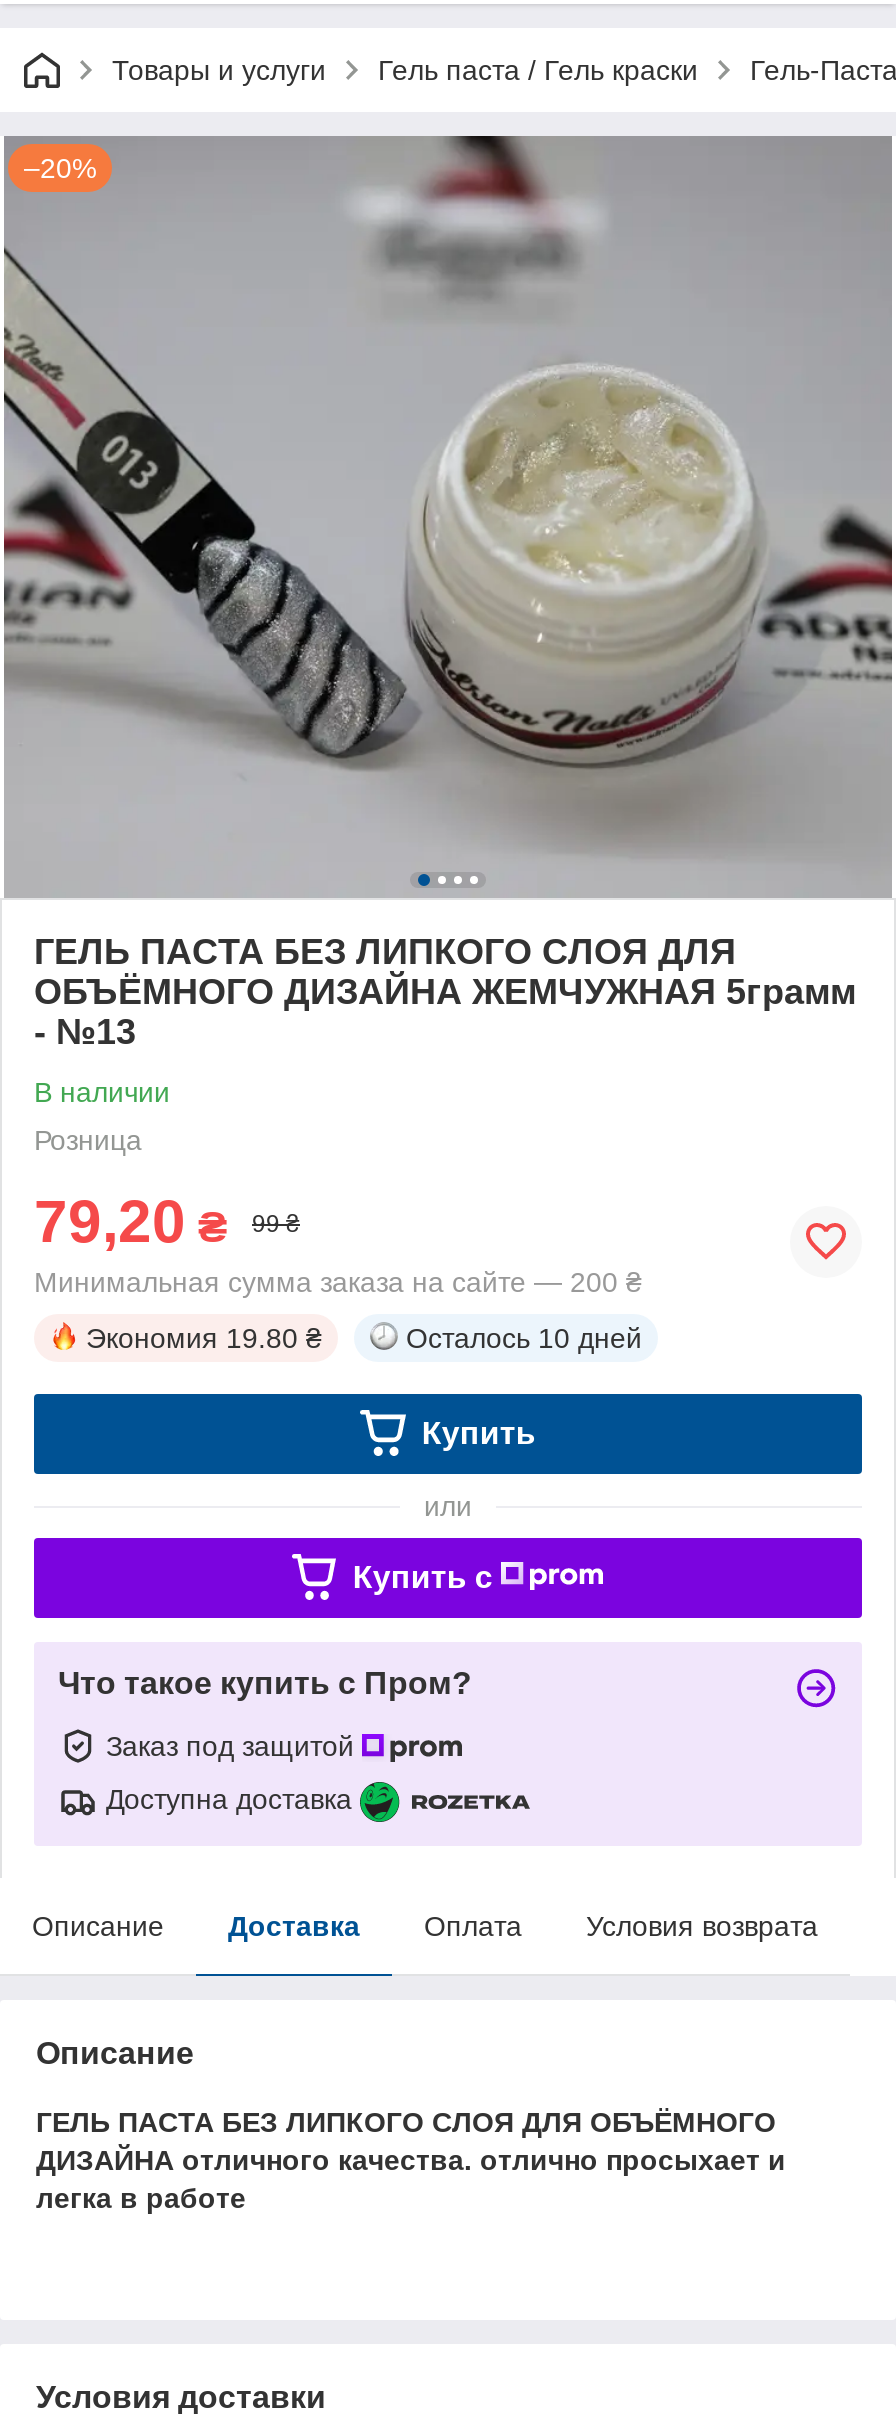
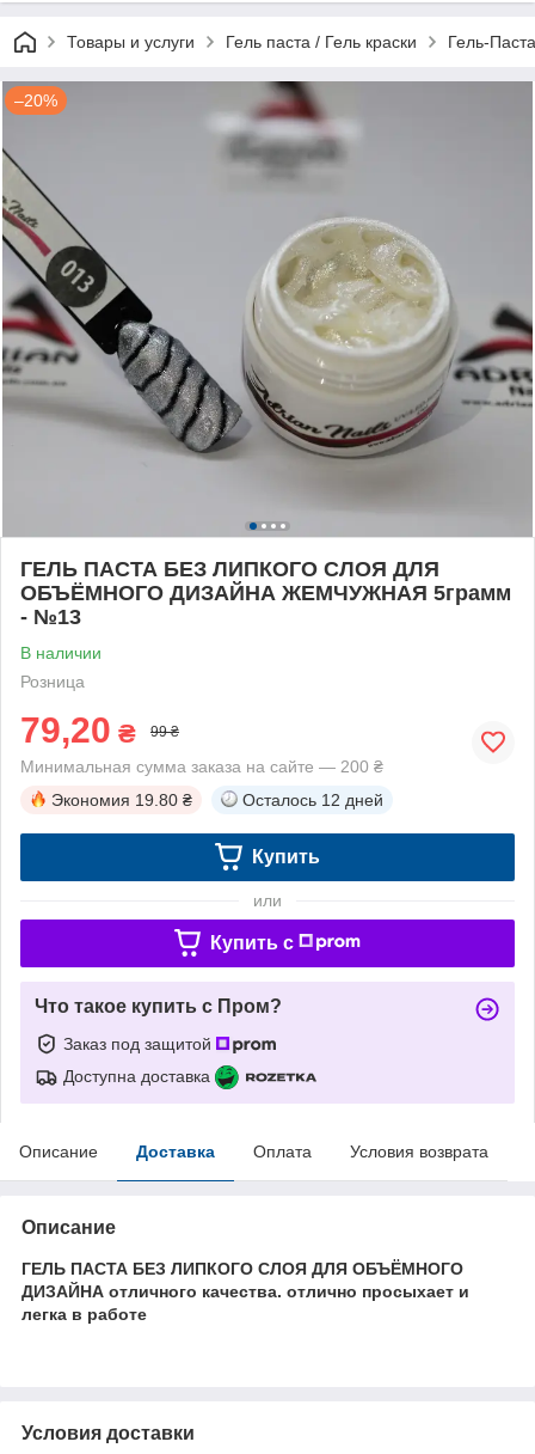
[406,1322,642,1354] Осталось 10 дней -> [242,790,383,809] Осталось 12 дней

